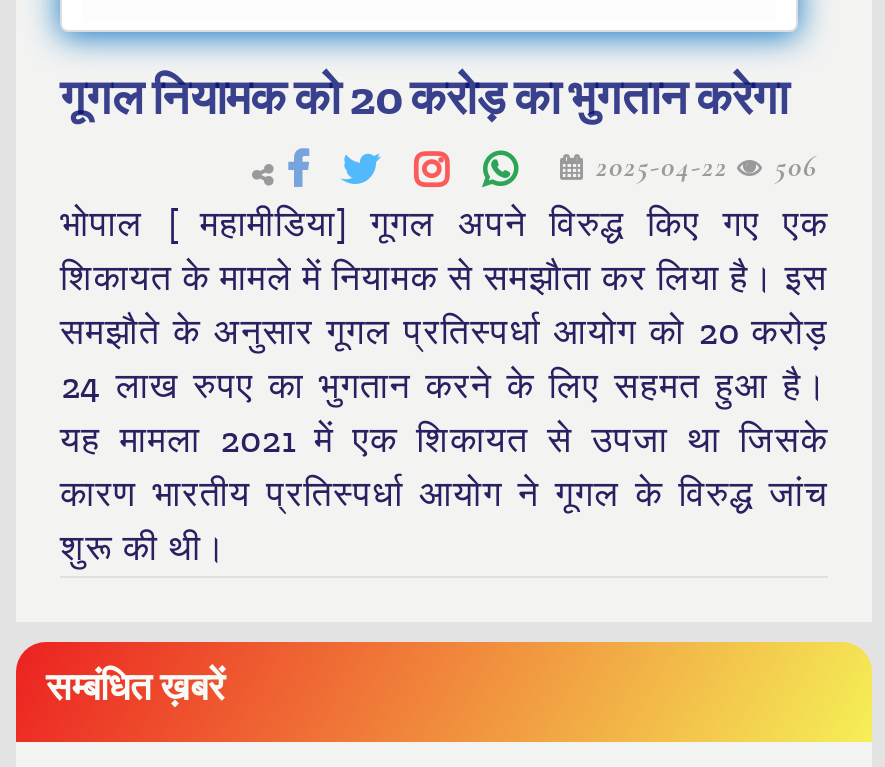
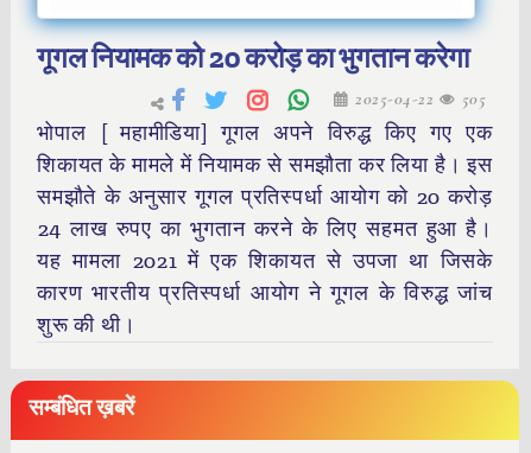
[587,148,816,184] 2025-04-22 506 -> [350,88,486,109] 2025-04-22 505

